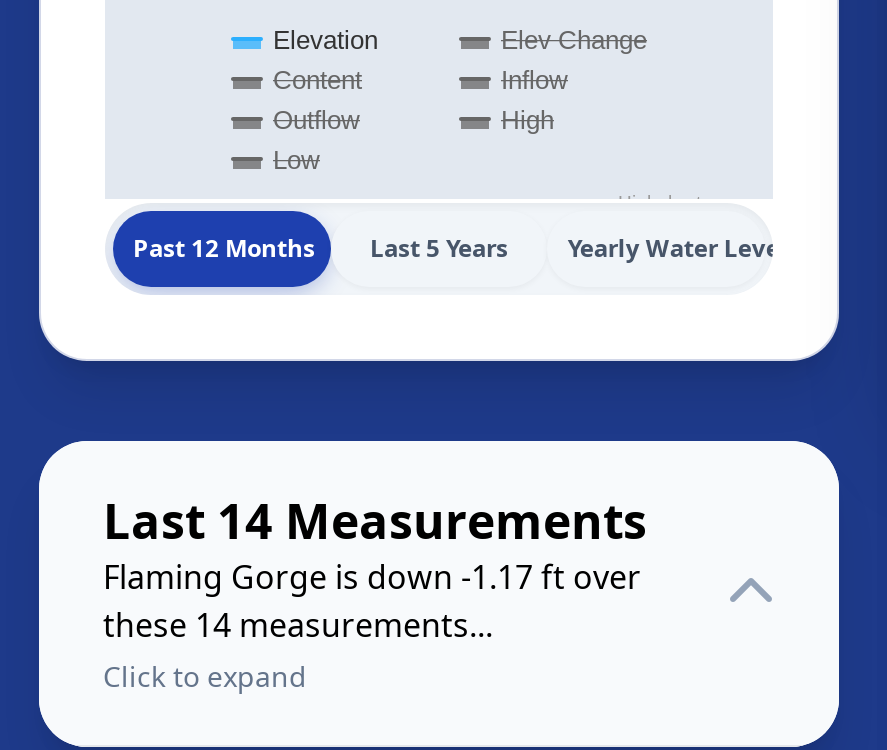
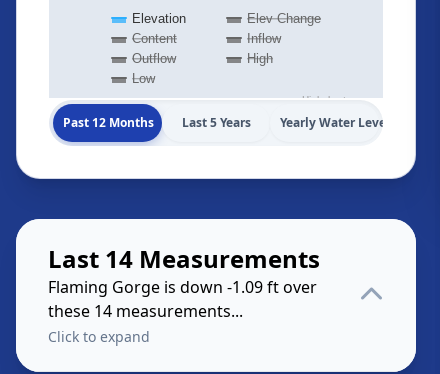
[103,555,641,599] Flaming Gorge is down -1.17 ft over -> [48,276,317,298] Flaming Gorge is down -1.09 ft over

